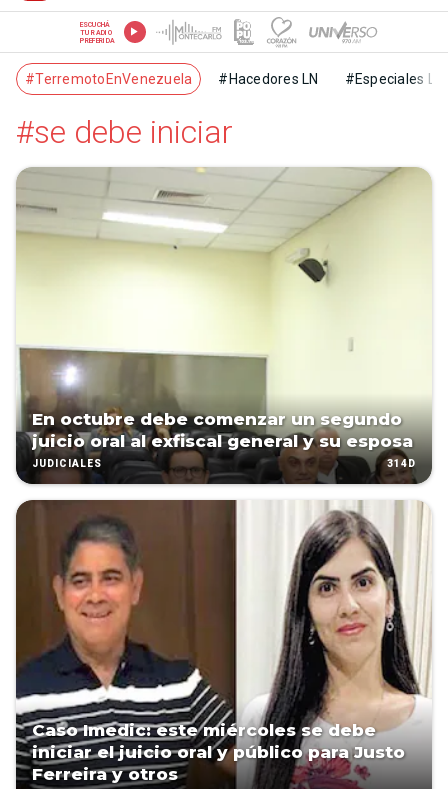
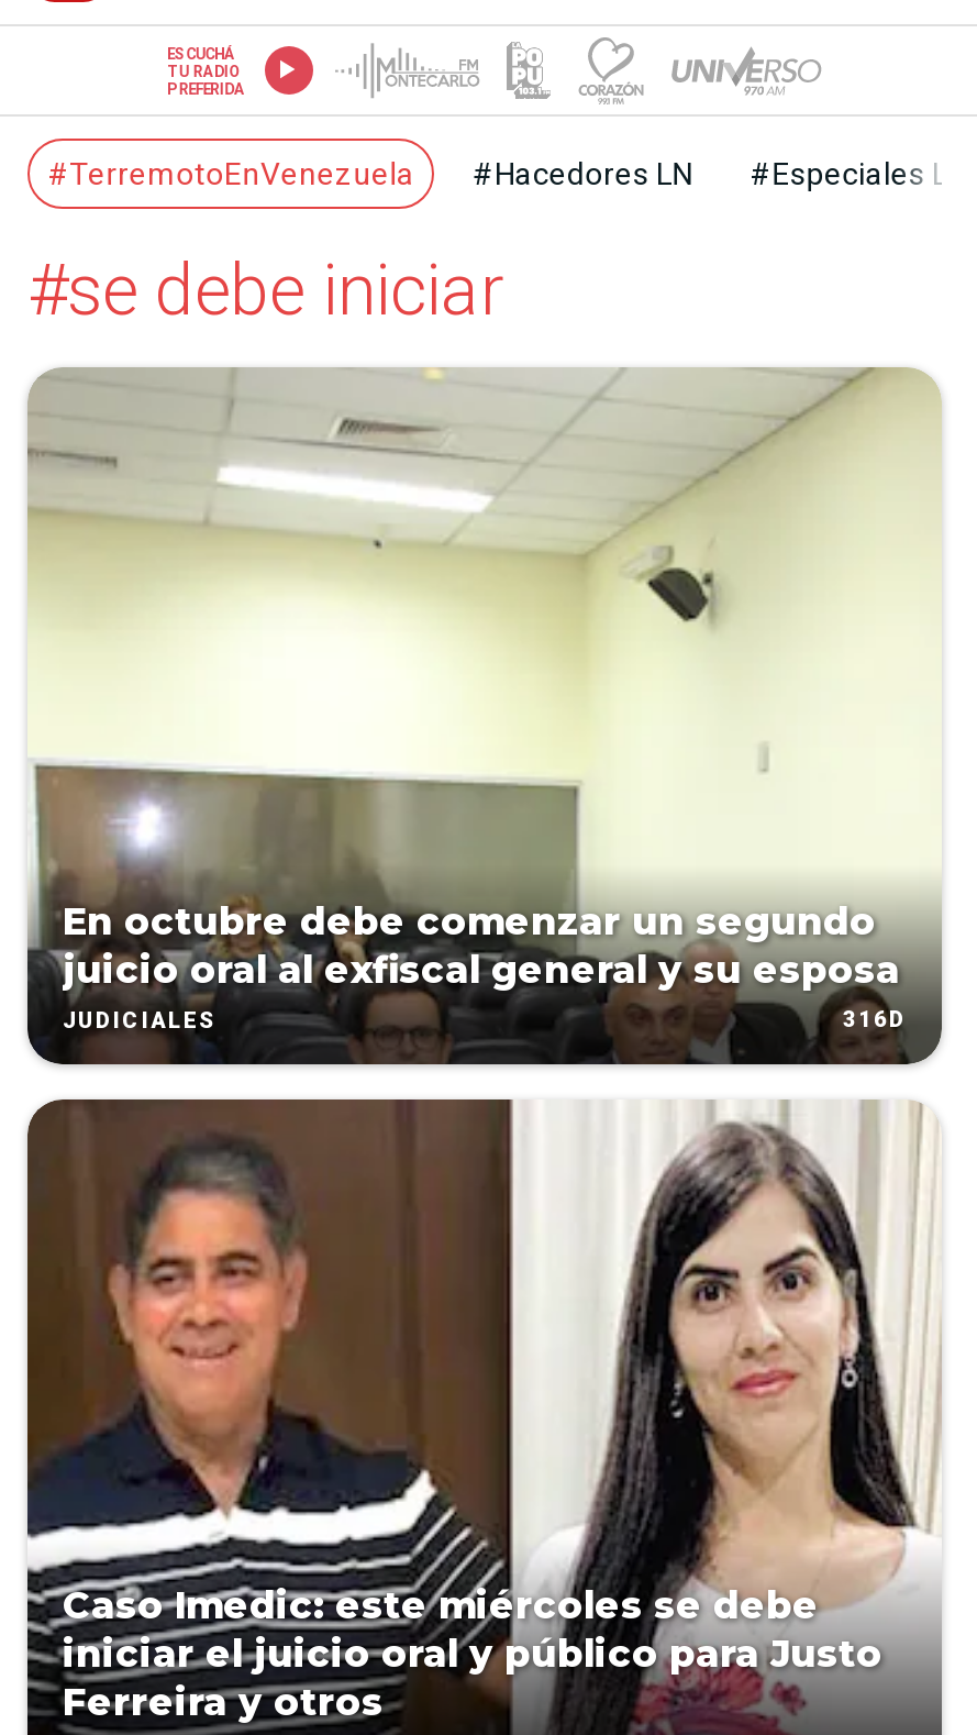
[387,458,416,469] 314D -> [843,1007,907,1032] 316D

